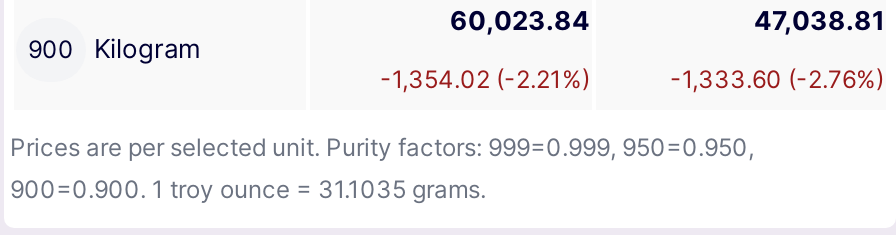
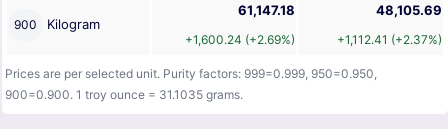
[450,4,590,36] 60,023.84 -> [238,2,295,18] 61,147.18
[754,4,884,36] 47,038.81 -> [376,2,442,18] 48,105.69
[380,64,590,94] -1,354.02 (-2.21%) -> [185,32,295,47] +1,600.24 (+2.69%)
[670,64,884,94] -1,333.60 (-2.76%) -> [337,32,442,47] +1,112.41 (+2.37%)

